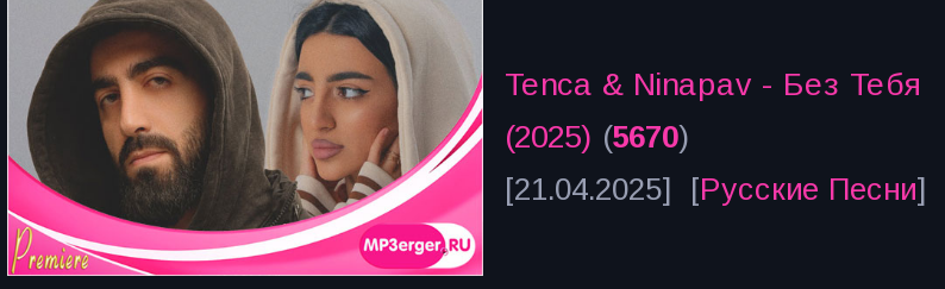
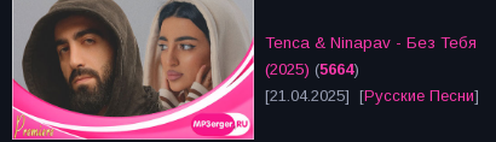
[505,120,690,155] (2025) (5670) -> [265,61,359,79] (2025) (5664)

